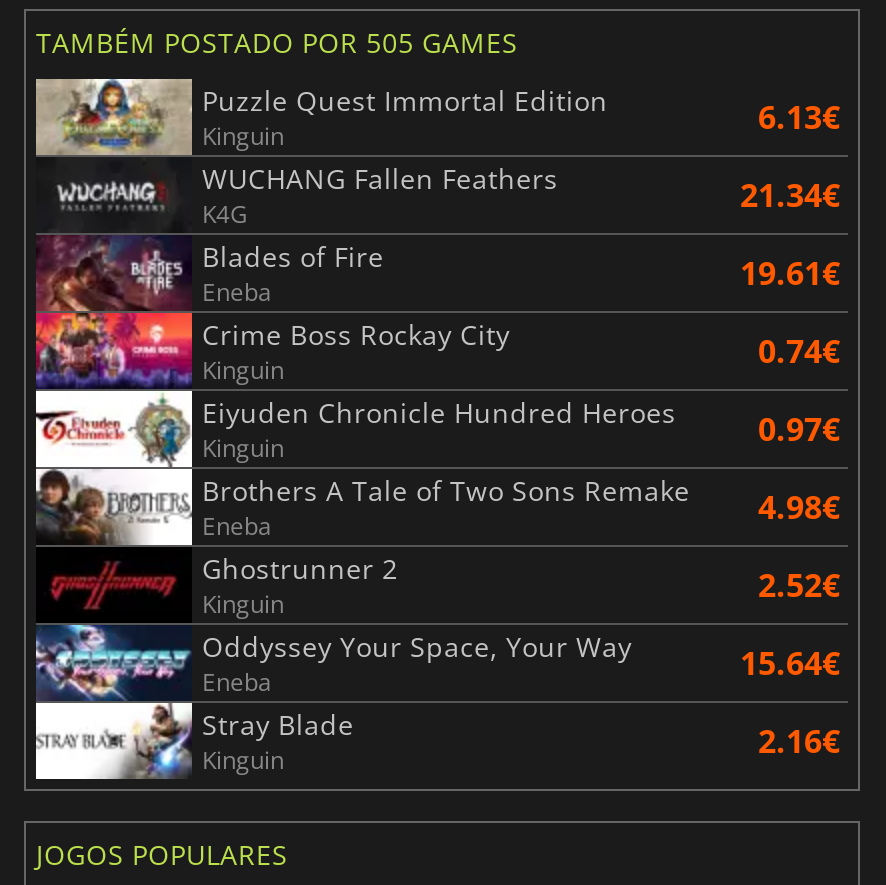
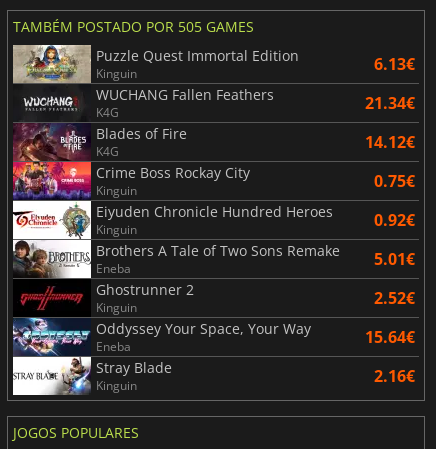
[202,251,840,309] Eneba | 19.61€ -> [96,131,415,160] K4G | 14.12€
[758,329,840,373] 0.74€ -> [374,170,415,192] 0.75€
[758,407,840,451] 0.97€ -> [374,209,415,231] 0.92€
[202,471,840,529] Brothers A Tale of Two Sons Remake 4.98€ -> [96,241,415,270] Brothers A Tale of Two Sons Remake 5.01€

